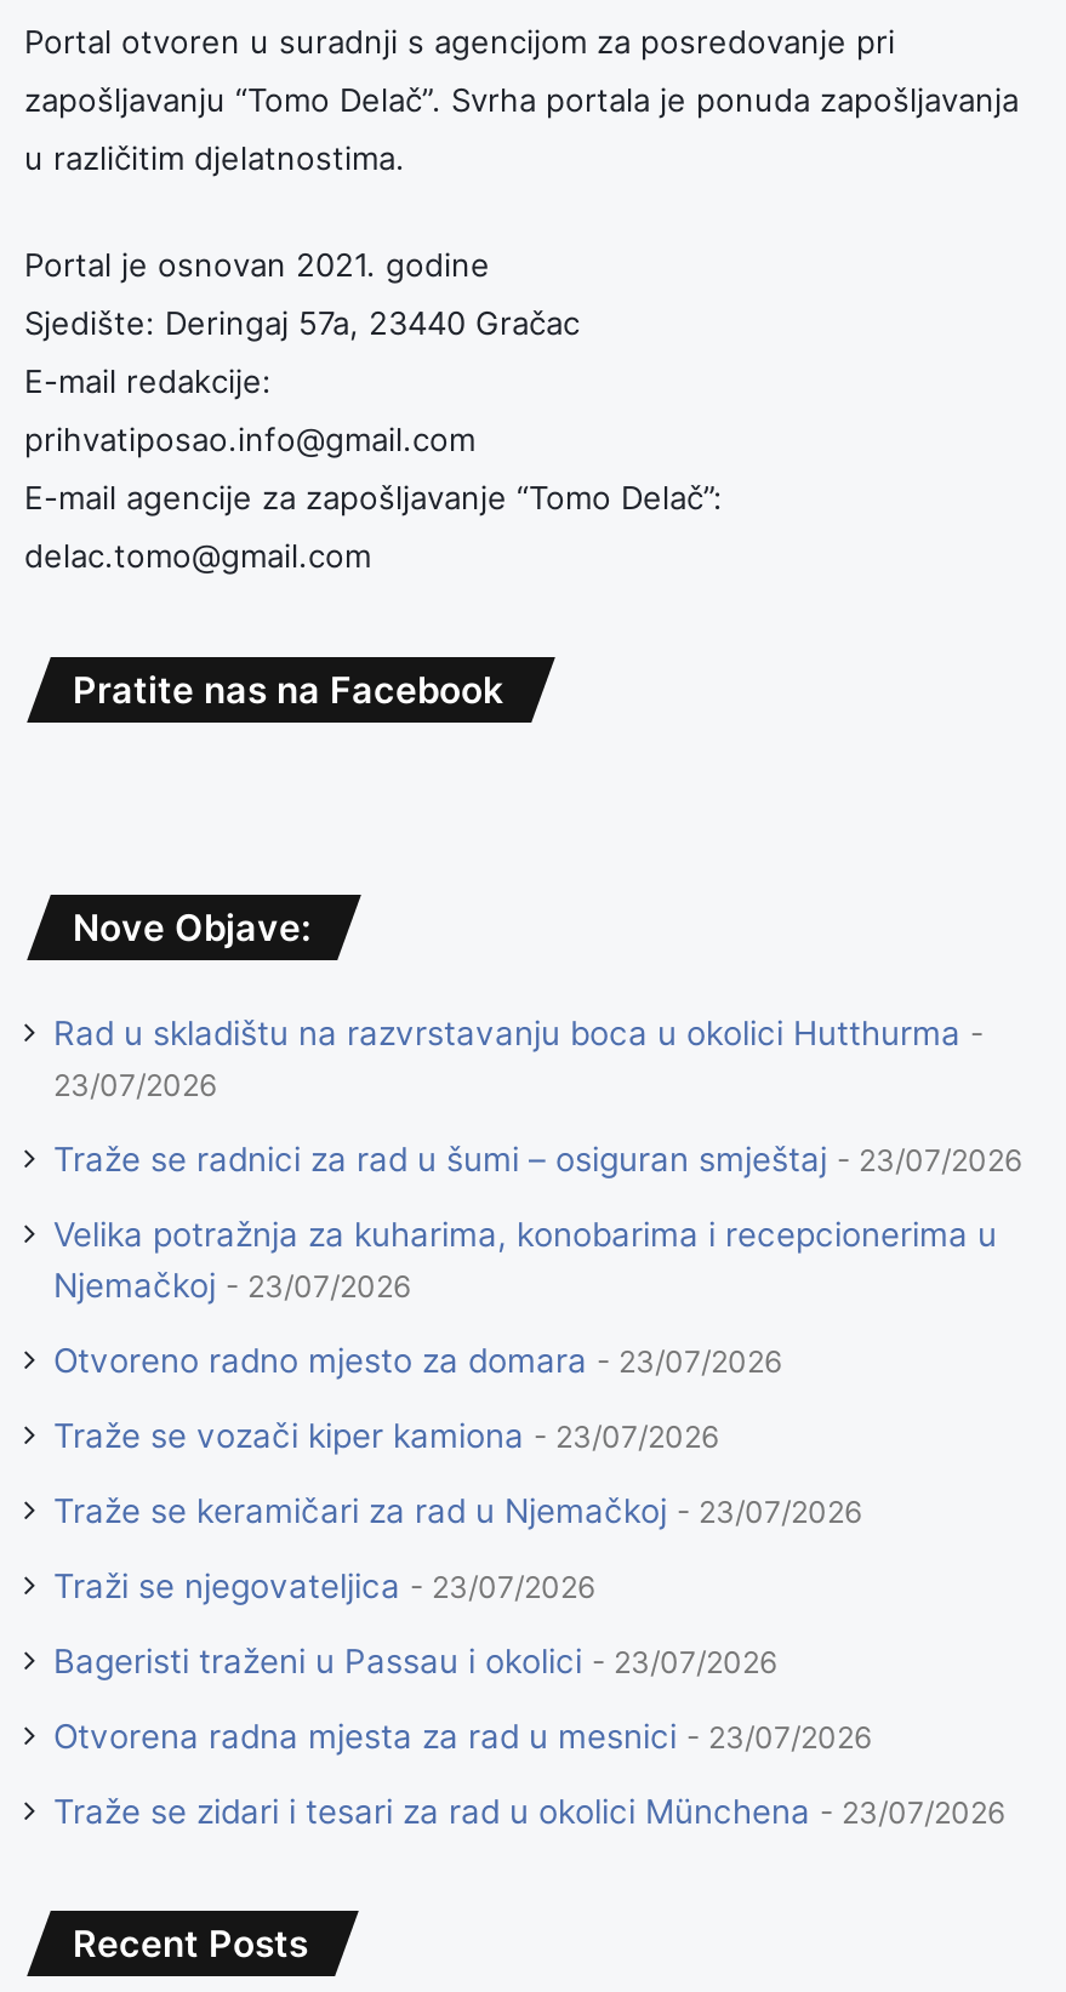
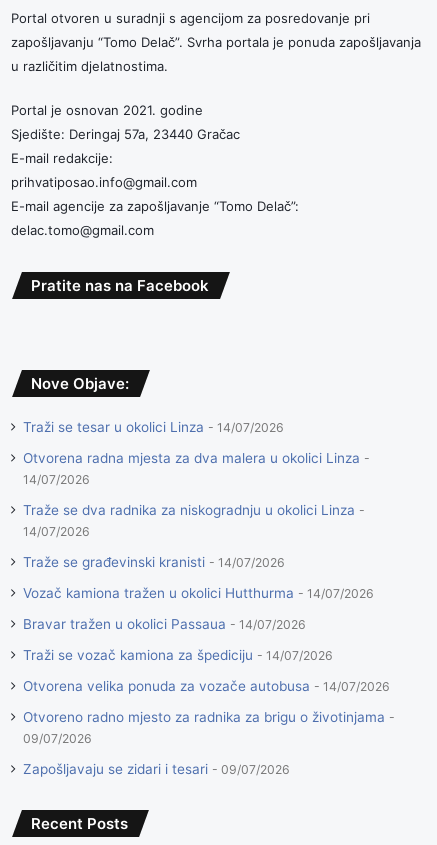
[53,1013,960,1103] Rad u skladištu na razvrstavanju boca u okolici Hutthurma | 23/07/2026 -> [23,419,284,435] Traži se tesar u okolici Linza | 14/07/2026
[53,1139,1024,1178] Traže se radnici za rad u šumi – osiguran smještaj | 23/07/2026 -> [23,450,360,487] Otvorena radna mjesta za dva malera u okolici Linza | 14/07/2026
[53,1214,997,1304] Velika potražnja za kuharima, konobarima i recepcionerima u | Njemačkoj | 23/07/2026 -> [23,502,355,539] Traže se dva radnika za niskogradnju u okolici Linza | 14/07/2026
[53,1340,783,1379] Otvoreno radno mjesto za domara | 23/07/2026 -> [23,554,285,570] Traže se građevinski kranisti | 14/07/2026
[53,1416,720,1454] Traže se vozači kiper kamiona | 23/07/2026 -> [23,585,374,601] Vozač kamiona tražen u okolici Hutthurma | 14/07/2026
[53,1491,863,1530] Traže se keramičari za rad u Njemačkoj | 23/07/2026 -> [23,616,306,632] Bravar tražen u okolici Passaua | 14/07/2026
[53,1566,597,1605] Traži se njegovateljica | 23/07/2026 -> [23,647,333,663] Traži se vozač kamiona za špediciju | 14/07/2026
[53,1641,779,1680] Bageristi traženi u Passau i okolici | 23/07/2026 -> [23,678,390,694] Otvorena velika ponuda za vozače autobusa | 14/07/2026
[53,1716,873,1755] Otvorena radna mjesta za rad u mesnici | 23/07/2026 -> [23,709,385,746] Otvoreno radno mjesto za radnika za brigu o životinjama | 09/07/2026
[53,1791,1007,1830] Traže se zidari i tesari za rad u okolici Münchena | 23/07/2026 -> [23,761,290,777] Zapošljavaju se zidari i tesari | 09/07/2026

